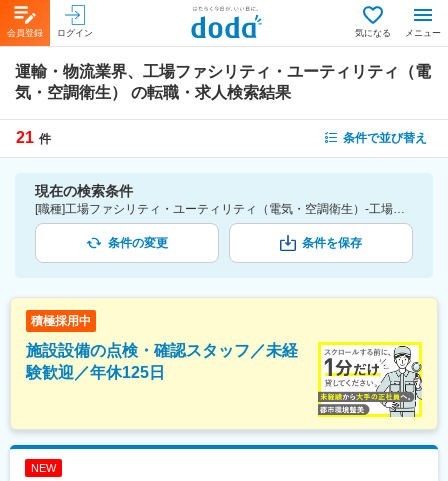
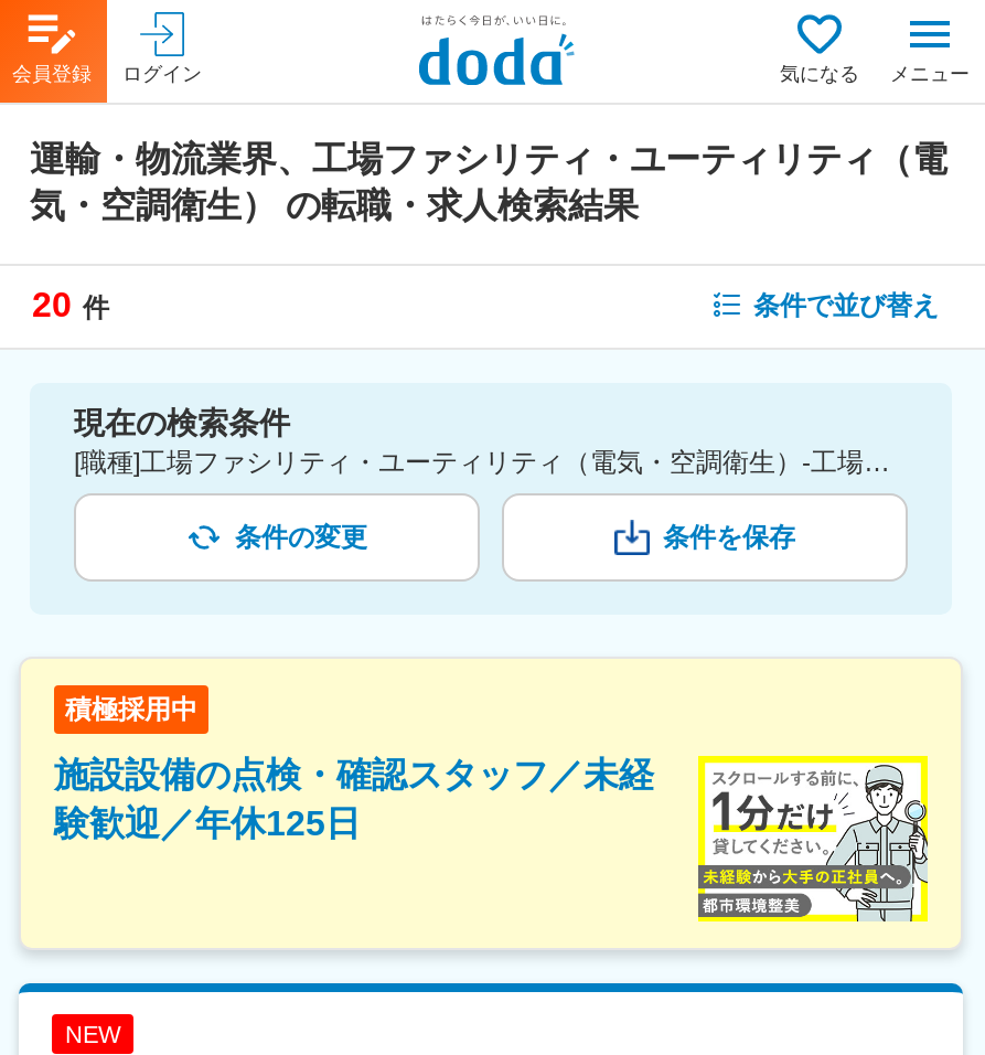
[16,129,51,146] 21 件 -> [32,286,109,323] 20 件

